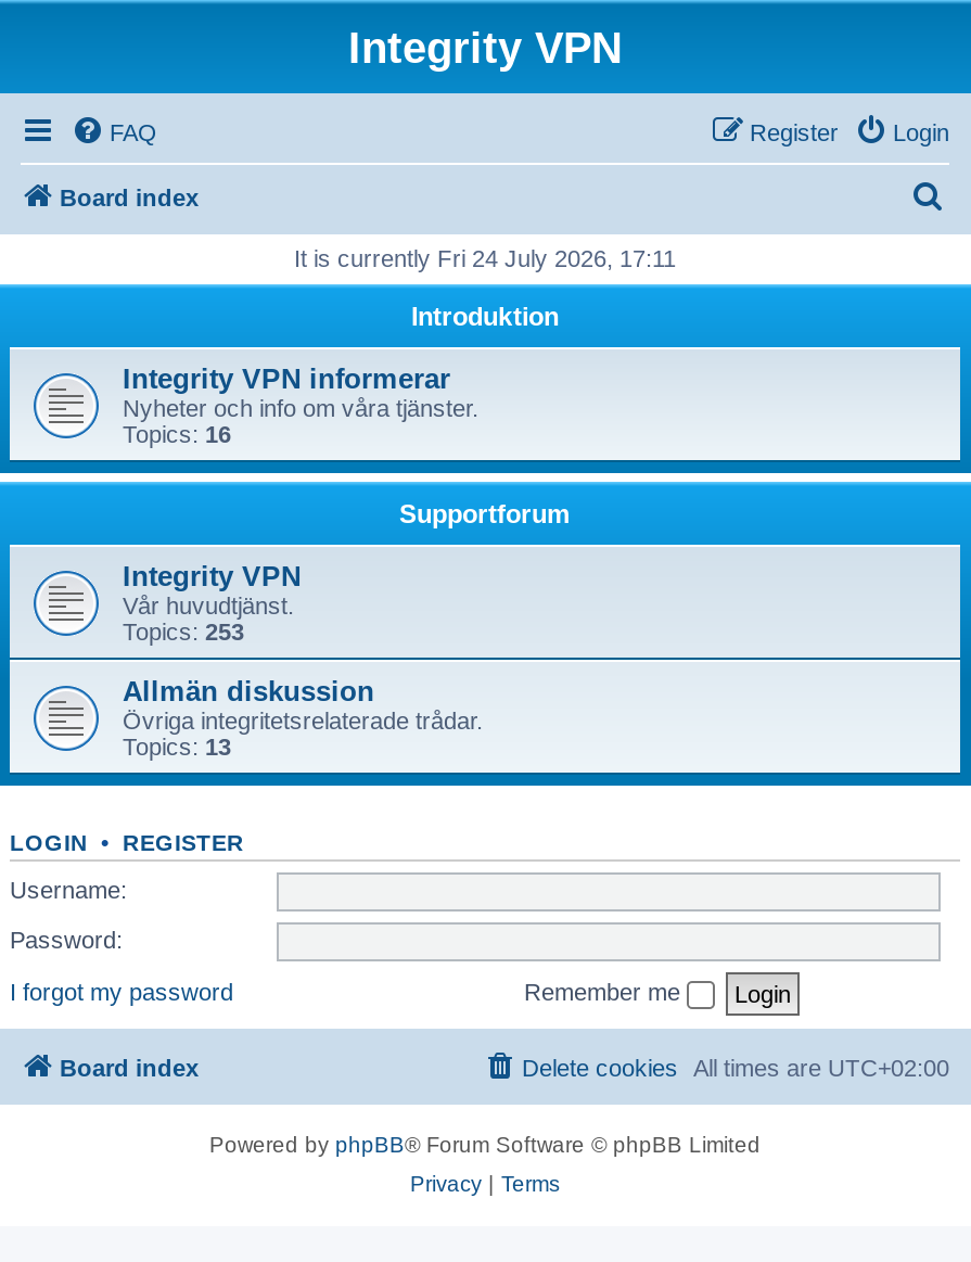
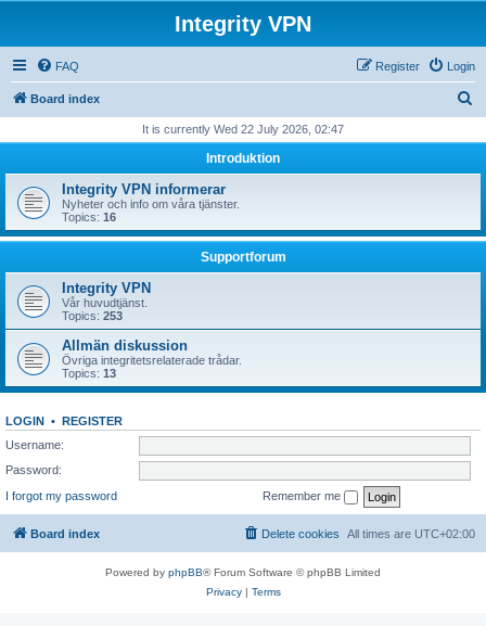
[294,245,676,271] It is currently Fri 24 July 2026, 17:11 -> [142,123,344,136] It is currently Wed 22 July 2026, 02:47

